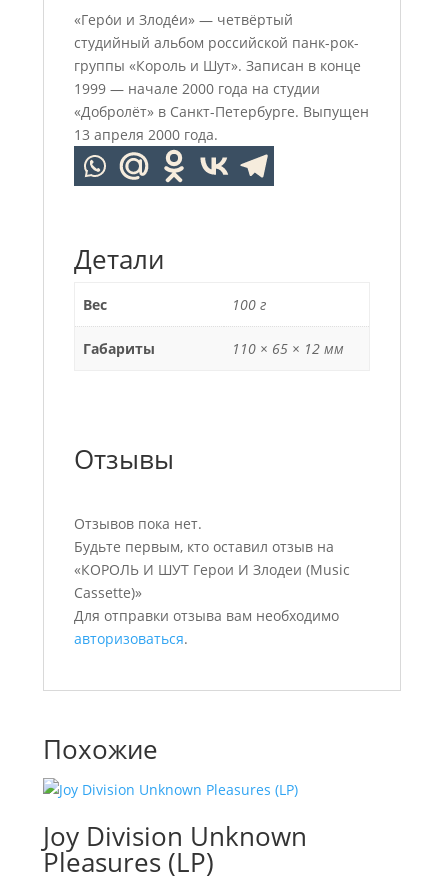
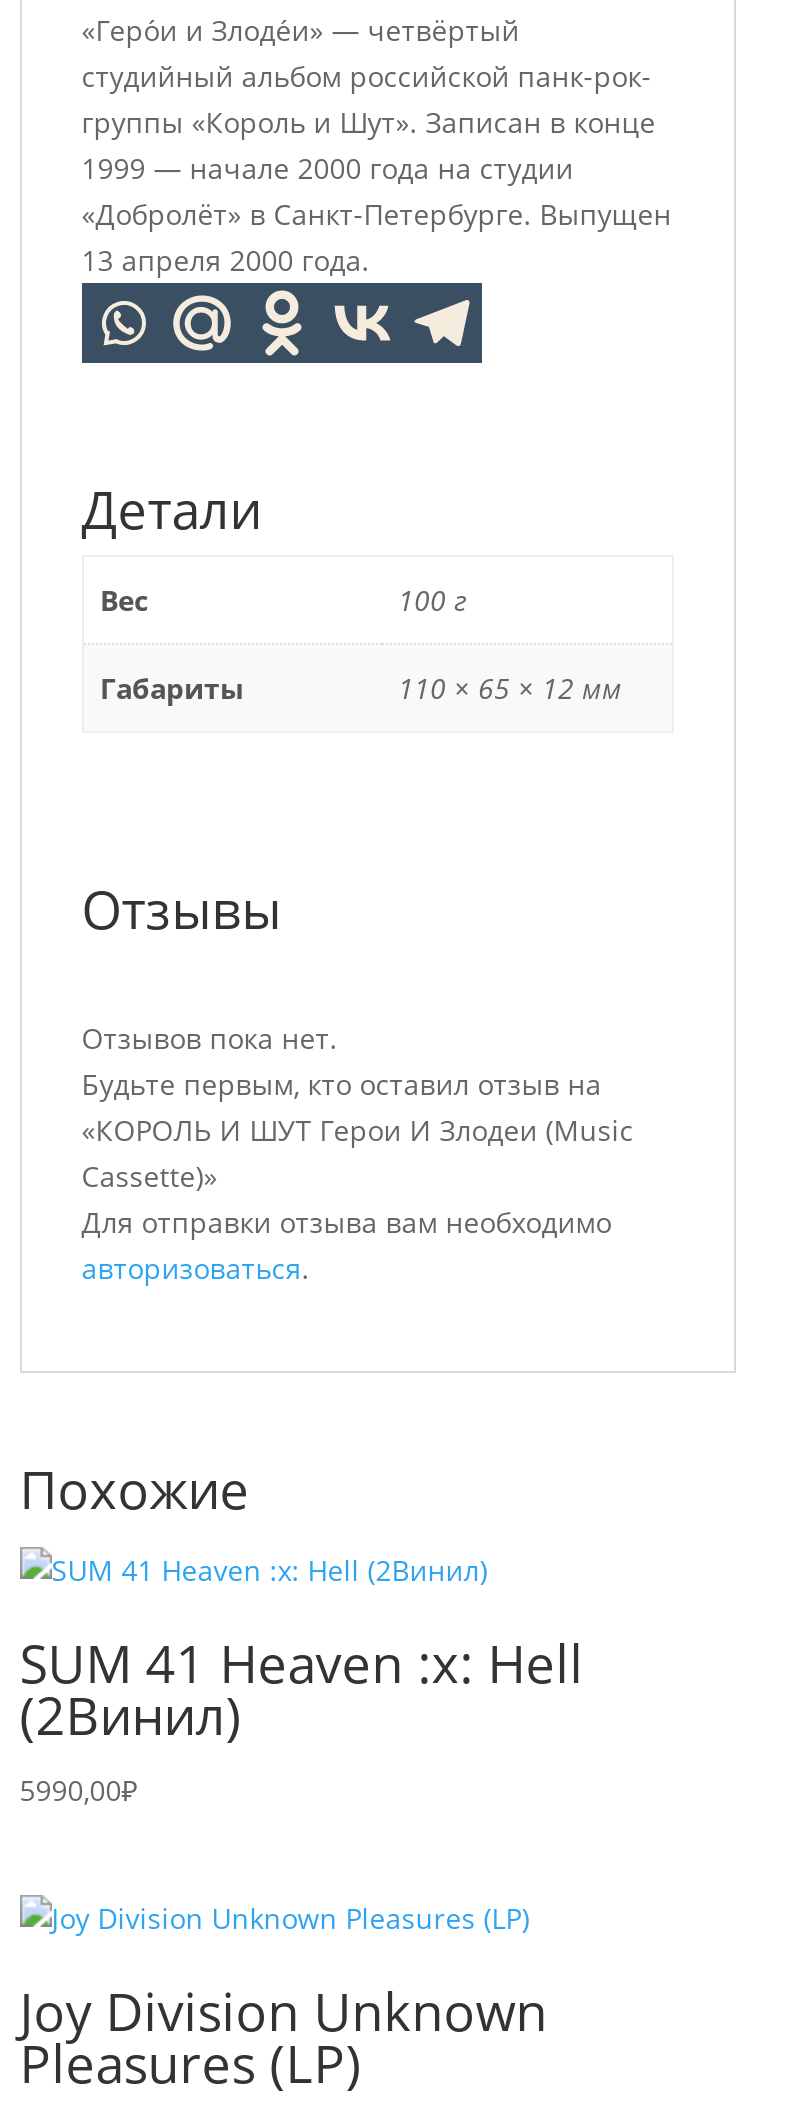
none -> [20,1627,584,1809] SUM 41 Heaven :x: Hell | (2Винил) | 5990,00₽

